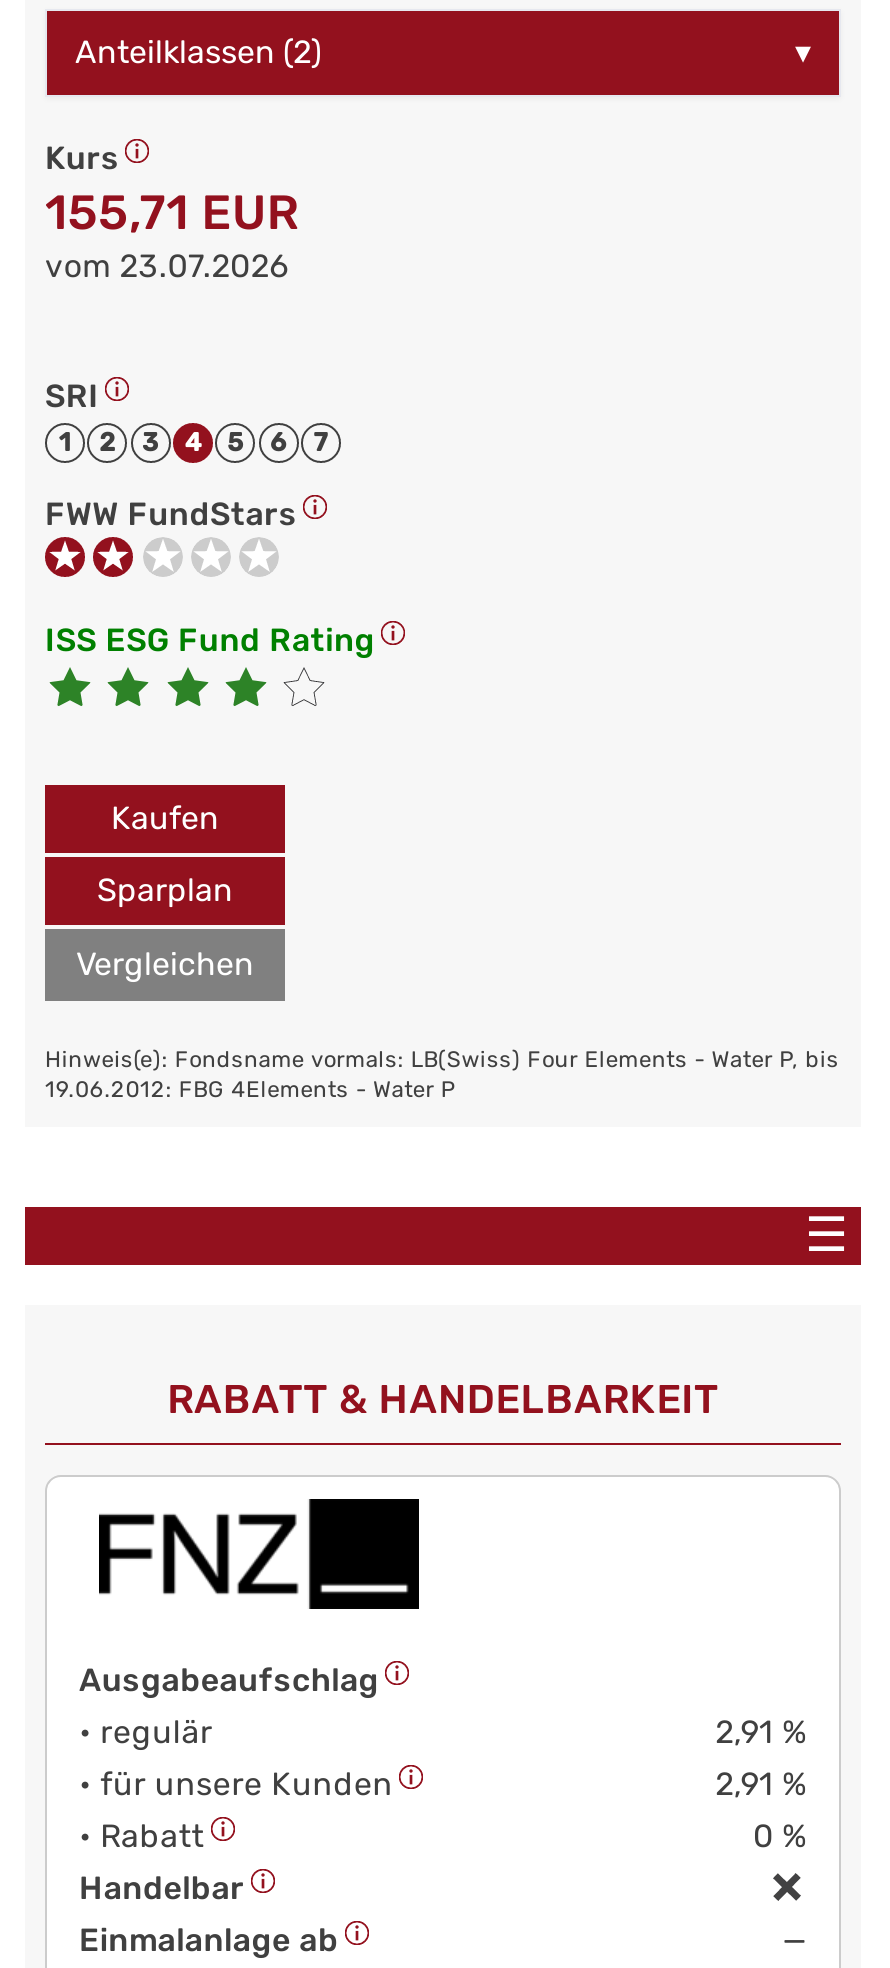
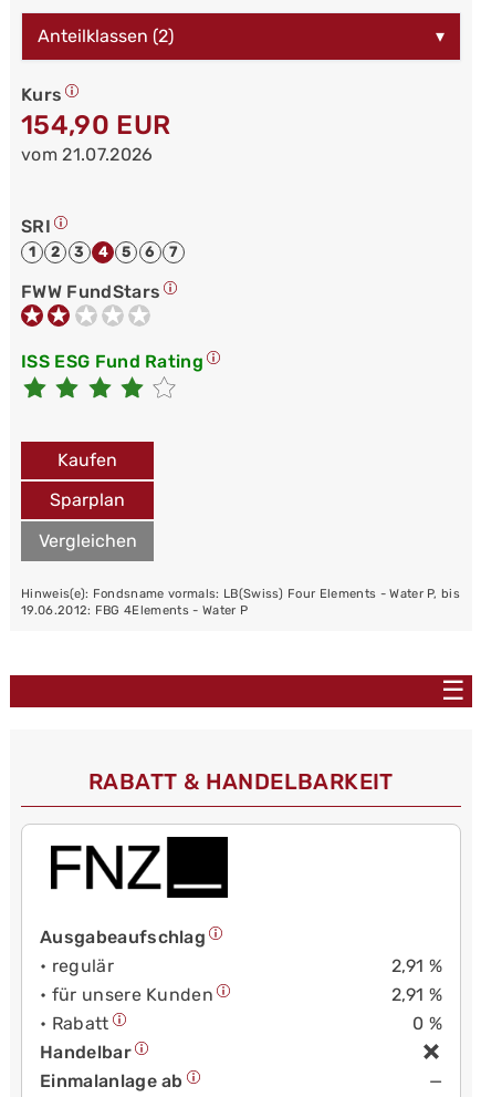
[45,185,299,241] 155,71 EUR -> [21,110,171,141] 154,90 EUR
[45,247,290,285] vom 23.07.2026 -> [21,144,153,165] vom 21.07.2026

